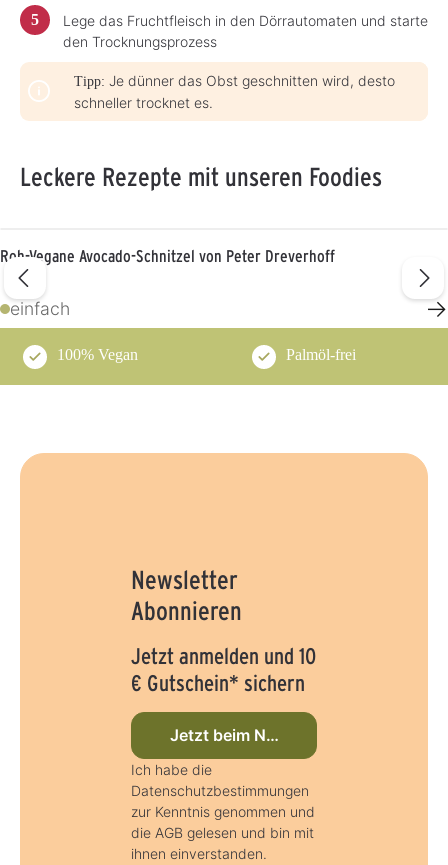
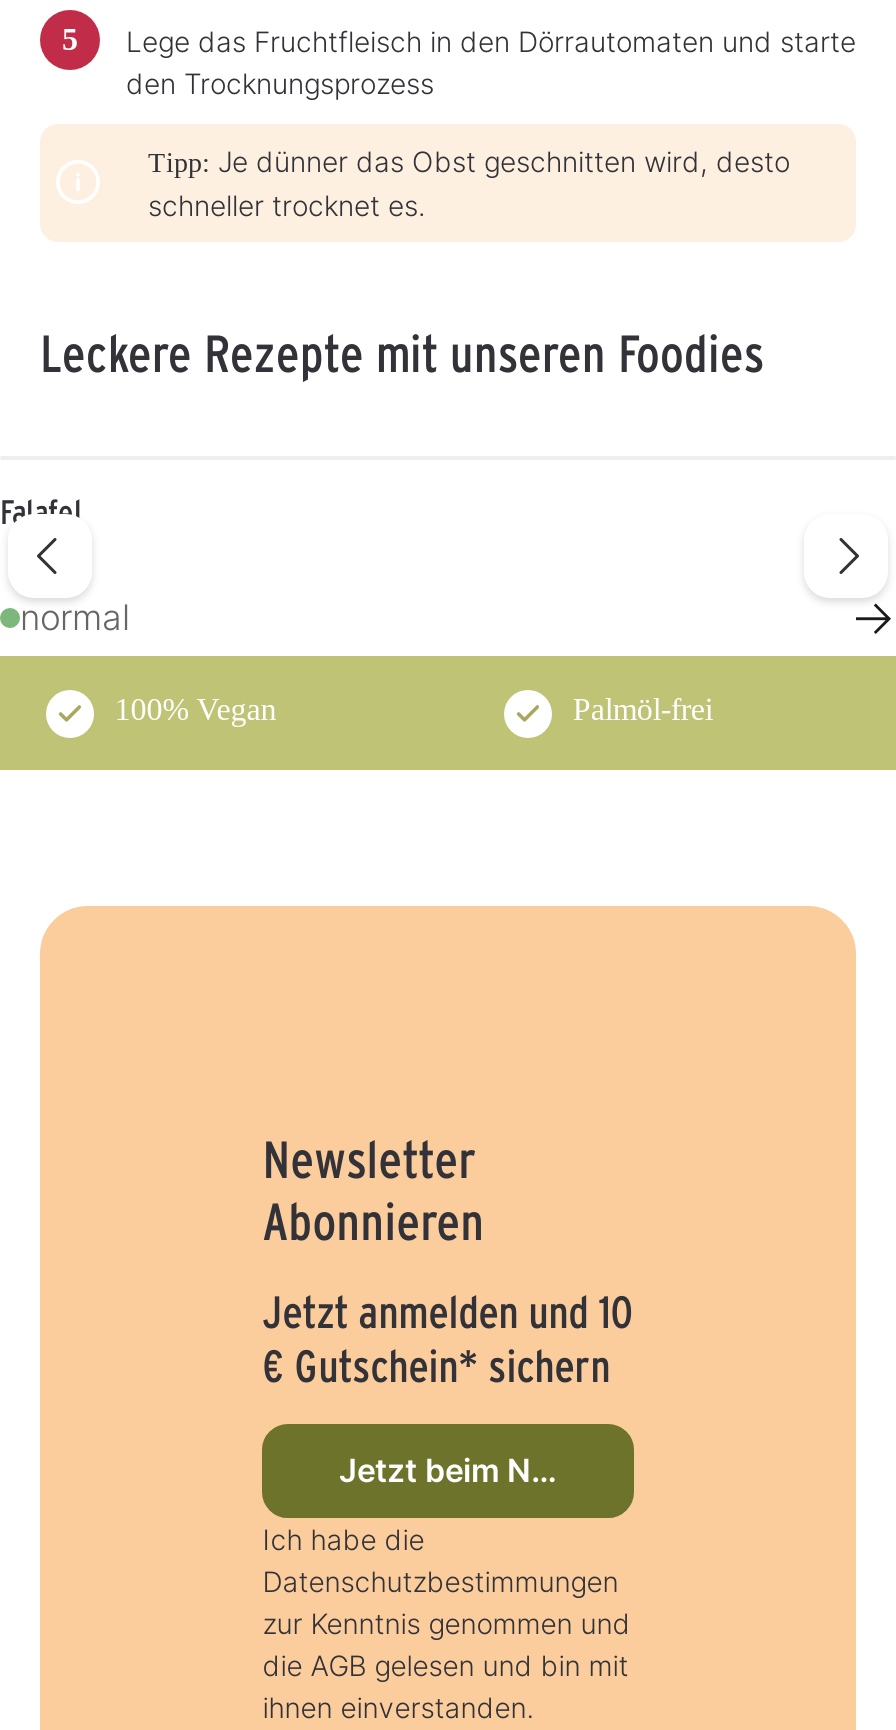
[0,246,336,266] Roh-Vegane Avocado-Schnitzel von Peter Dreverhoff -> [0,492,82,532] Falafel
[10,298,70,319] einfach -> [20,596,130,638] normal

